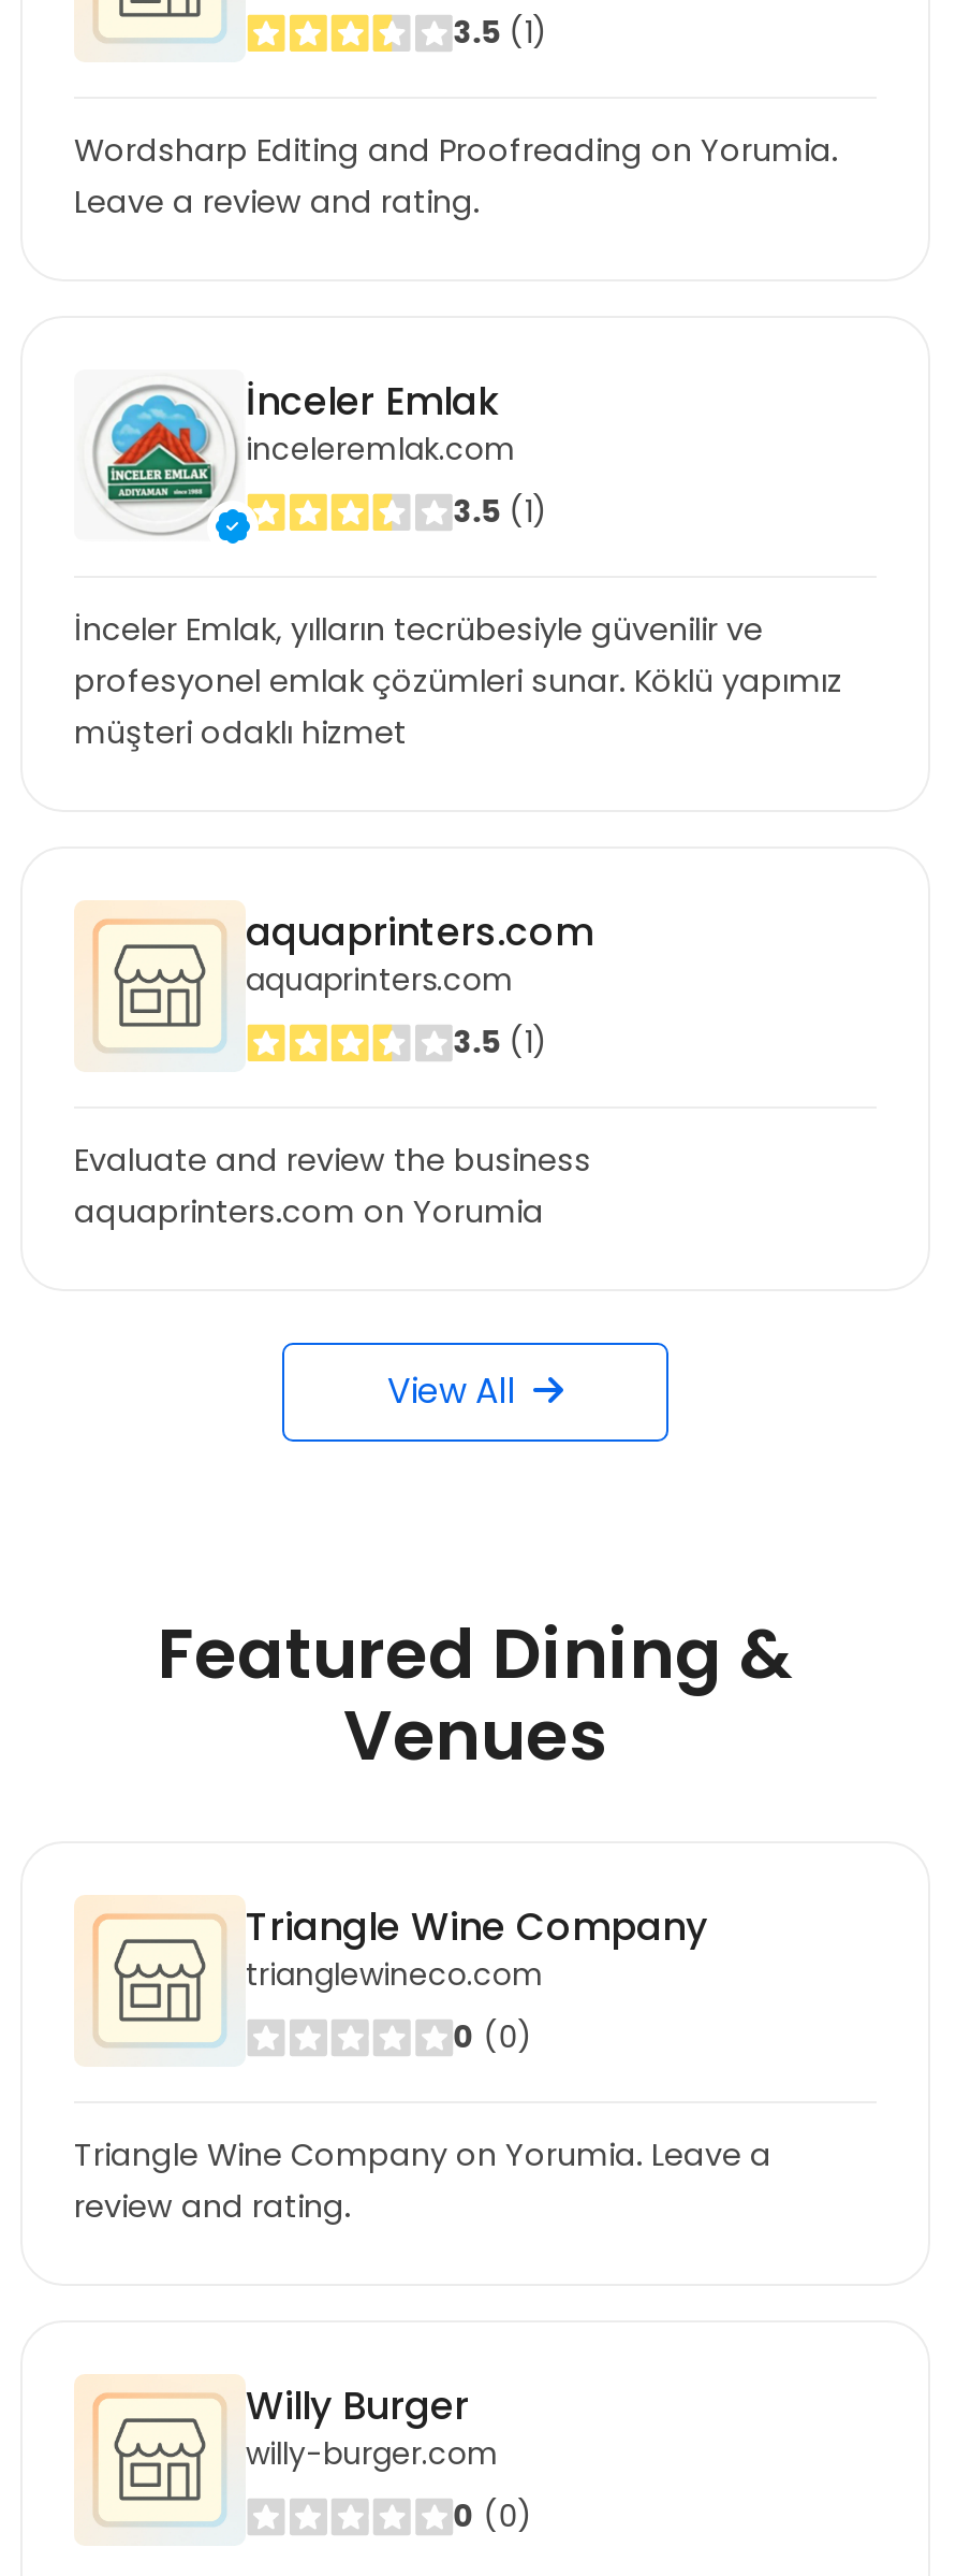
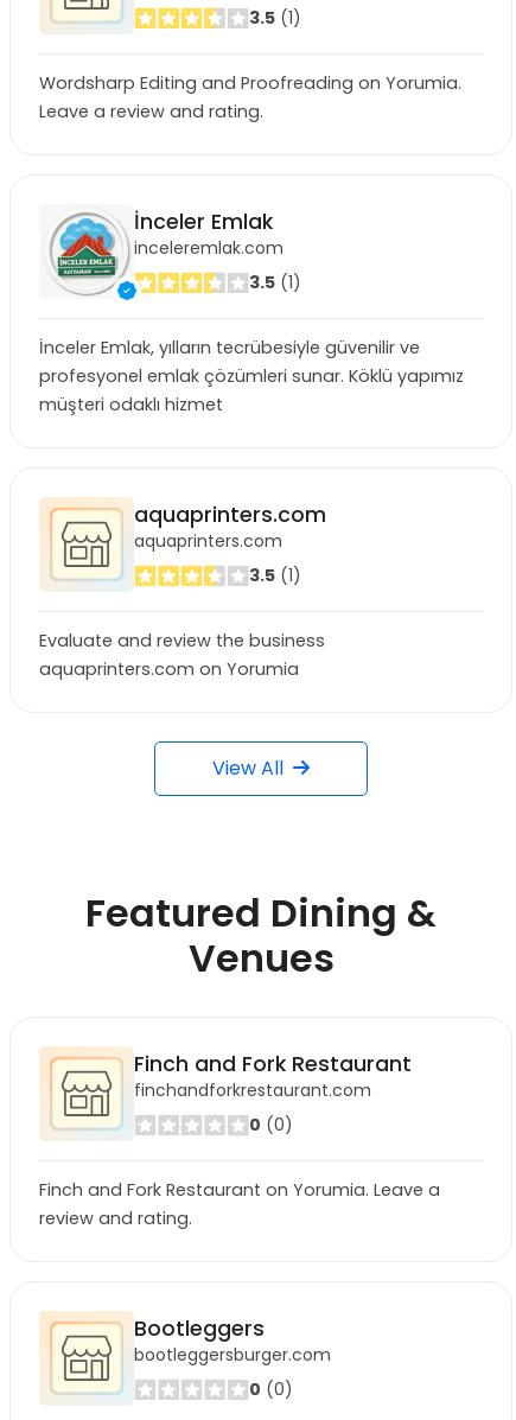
[246,1900,707,1995] Triangle Wine Company | trianglewineco.com -> [134,1049,412,1101] Finch and Fork Restaurant | finchandforkrestaurant.com
[74,2133,771,2176] Triangle Wine Company on Yorumia. Leave a -> [39,1178,440,1202] Finch and Fork Restaurant on Yorumia. Leave a
[246,2379,499,2474] Willy Burger | willy-burger.com -> [134,1314,331,1366] Bootleggers | bootleggersburger.com

